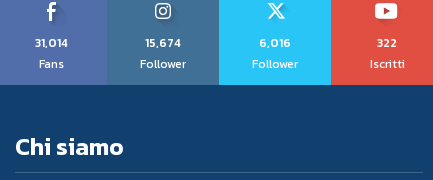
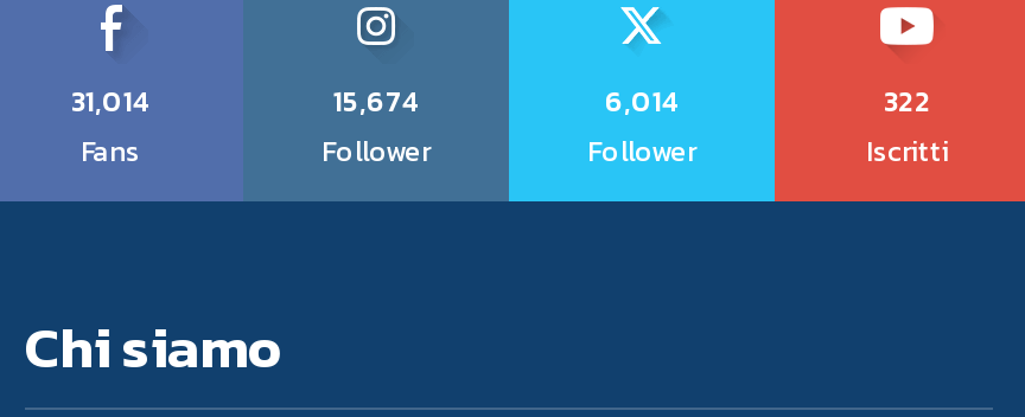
[259,34,291,52] 6,016 -> [605,82,679,124] 6,014

